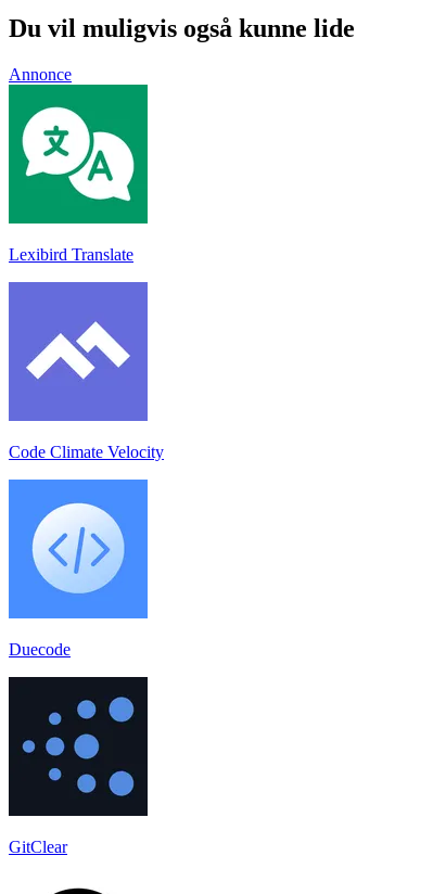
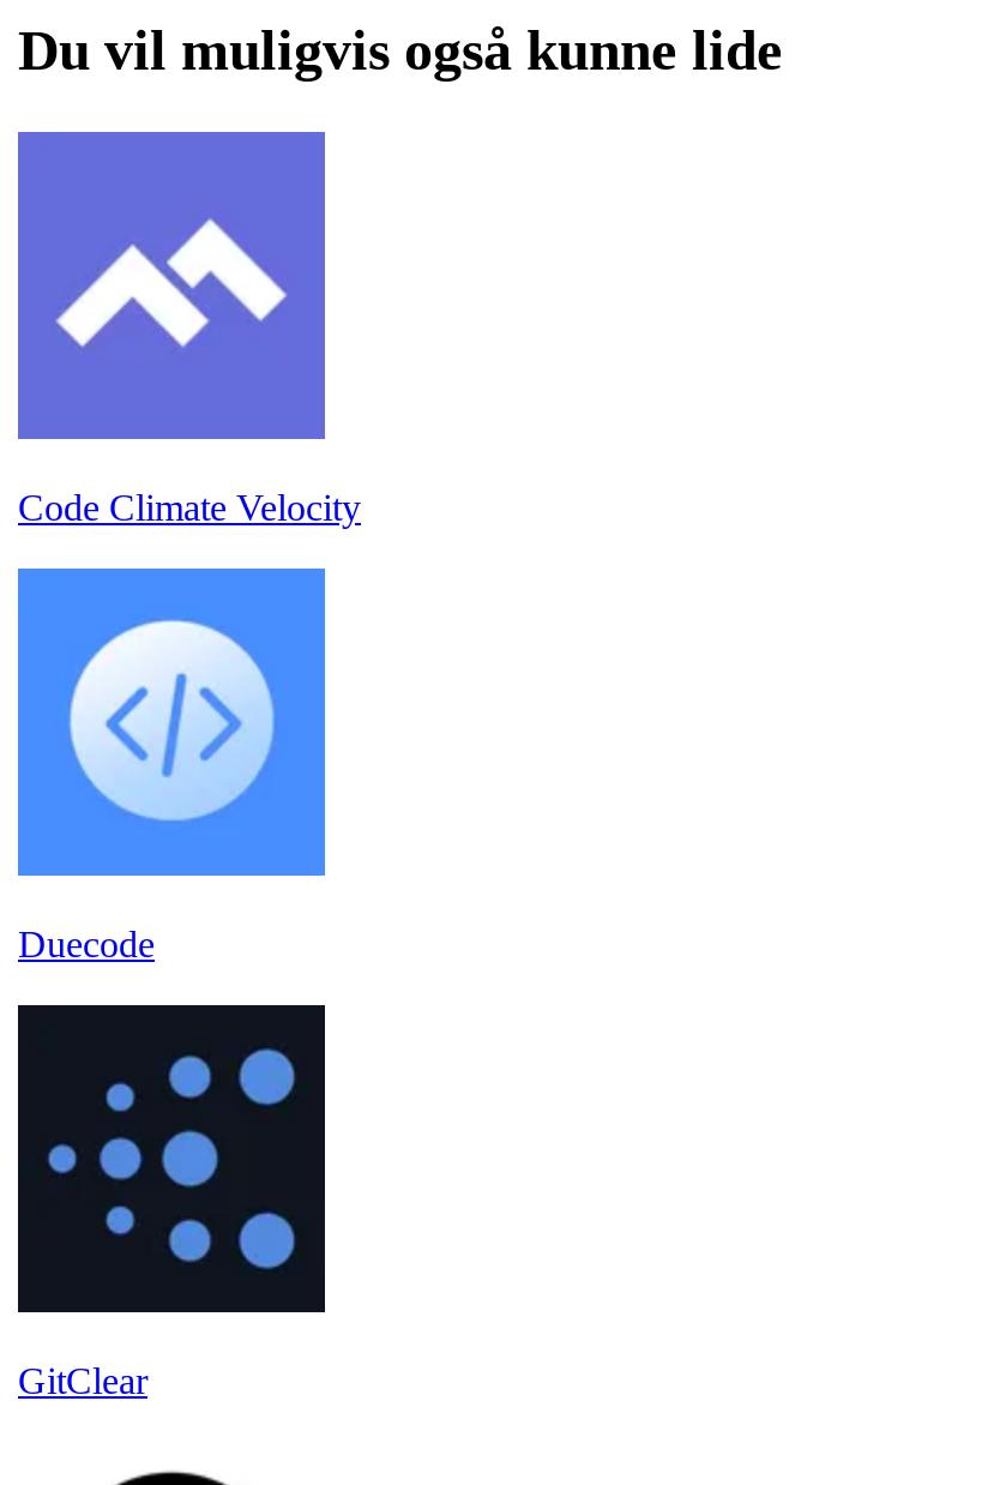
[9,65,72,83] Annonce -> none
[8,84,149,263] [image] | Lexibird Translate -> none

